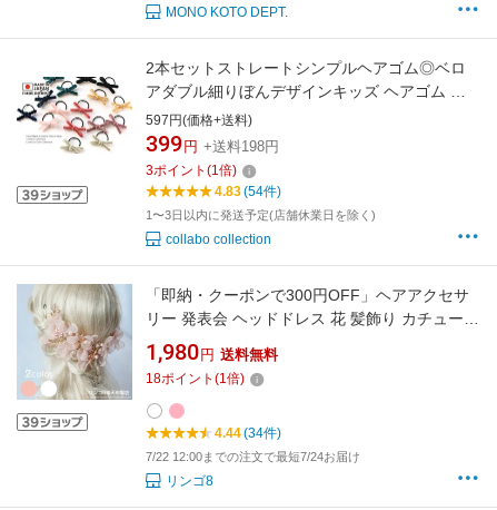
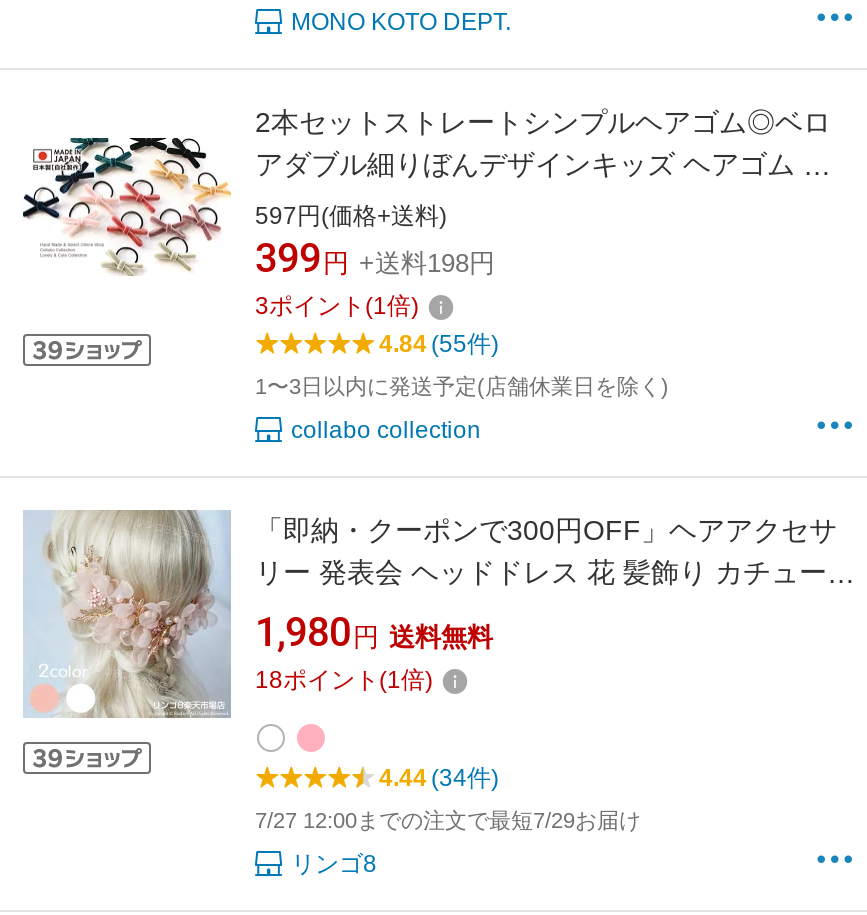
[215,184,281,200] 4.83 (54件) -> [379,331,499,359] 4.84 (55件)
[146,450,360,464] 7/22 12:00までの注文で最短7/24お届け -> [255,809,641,833] 7/27 12:00までの注文で最短7/29お届け

